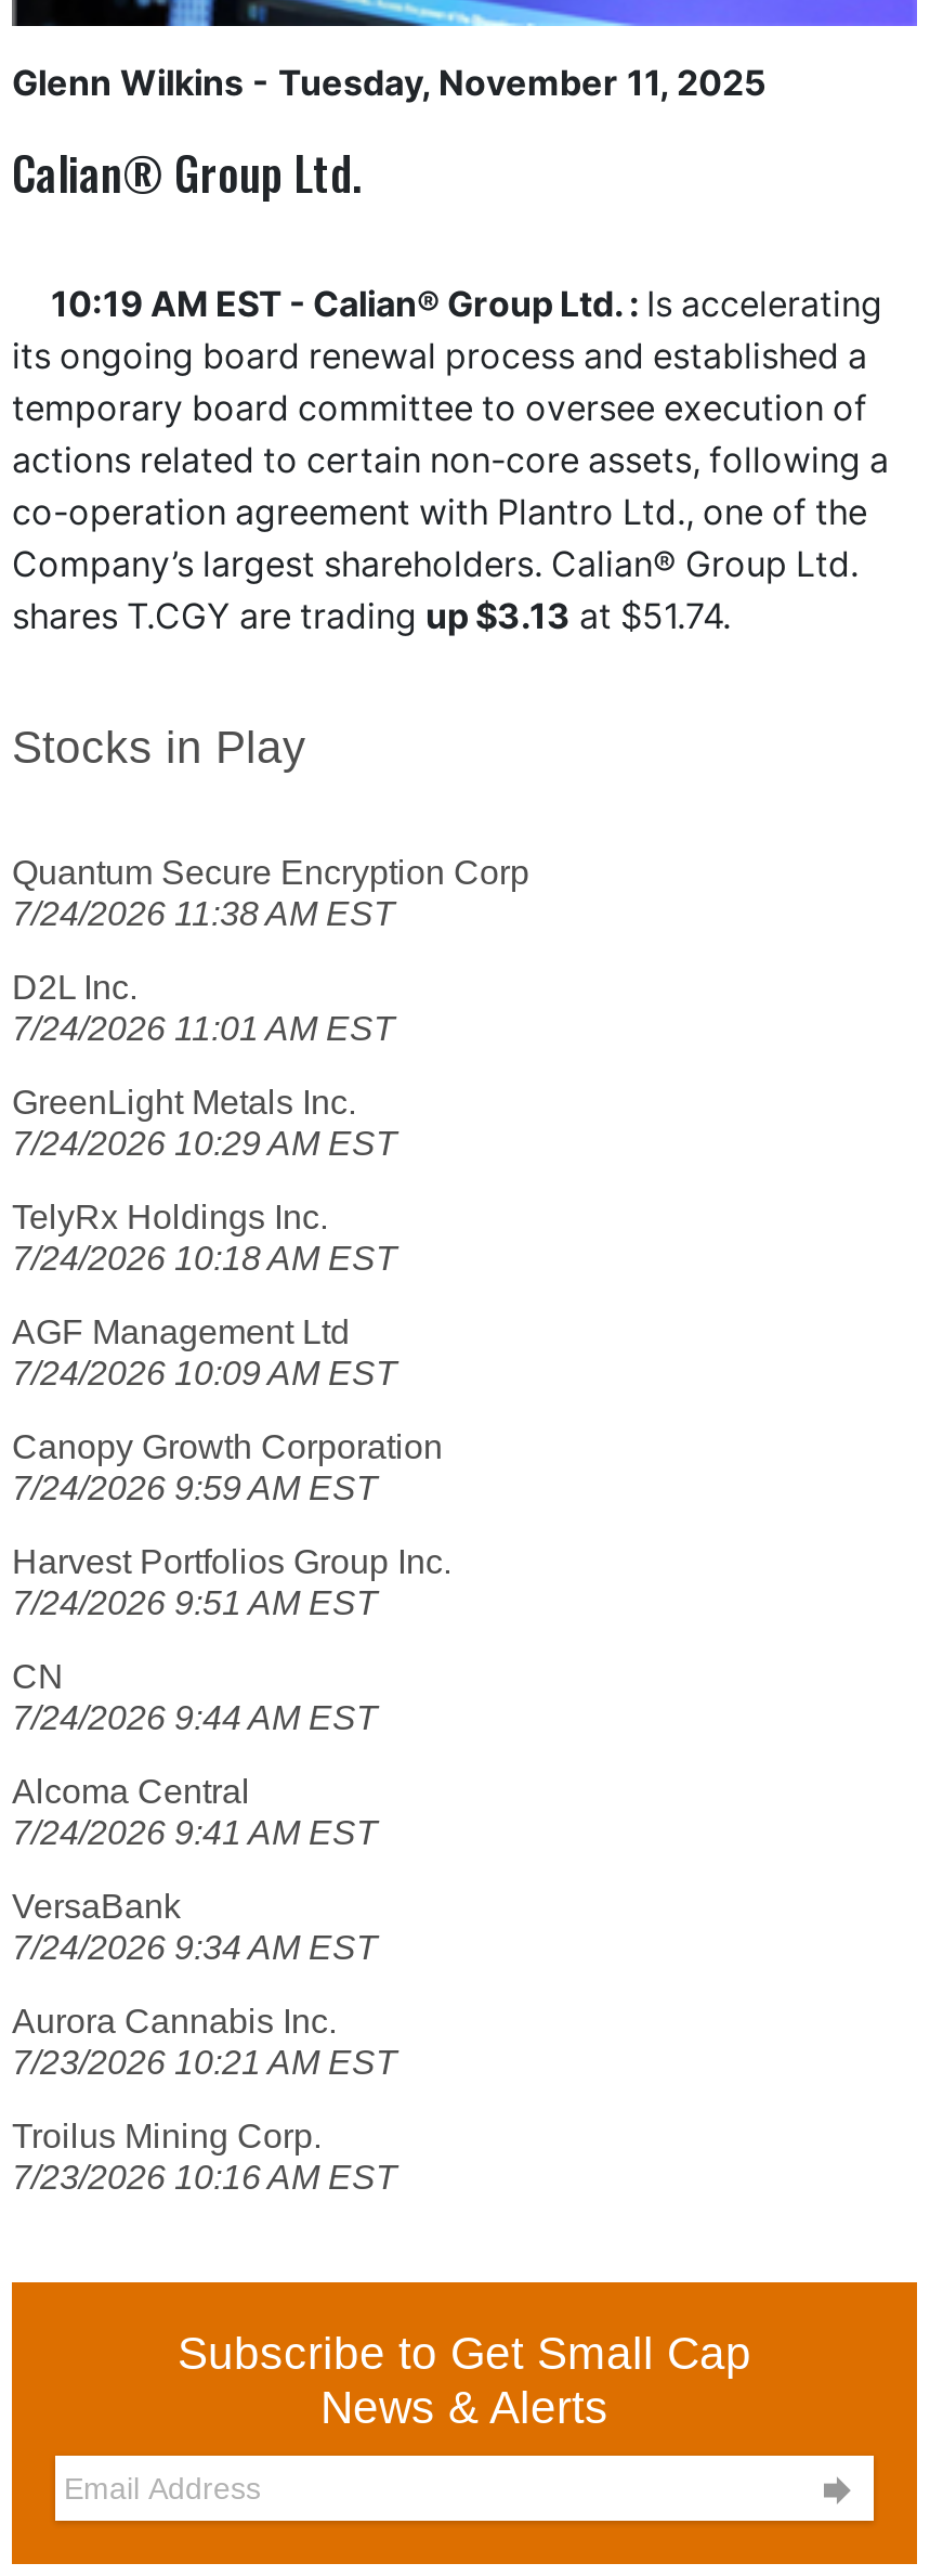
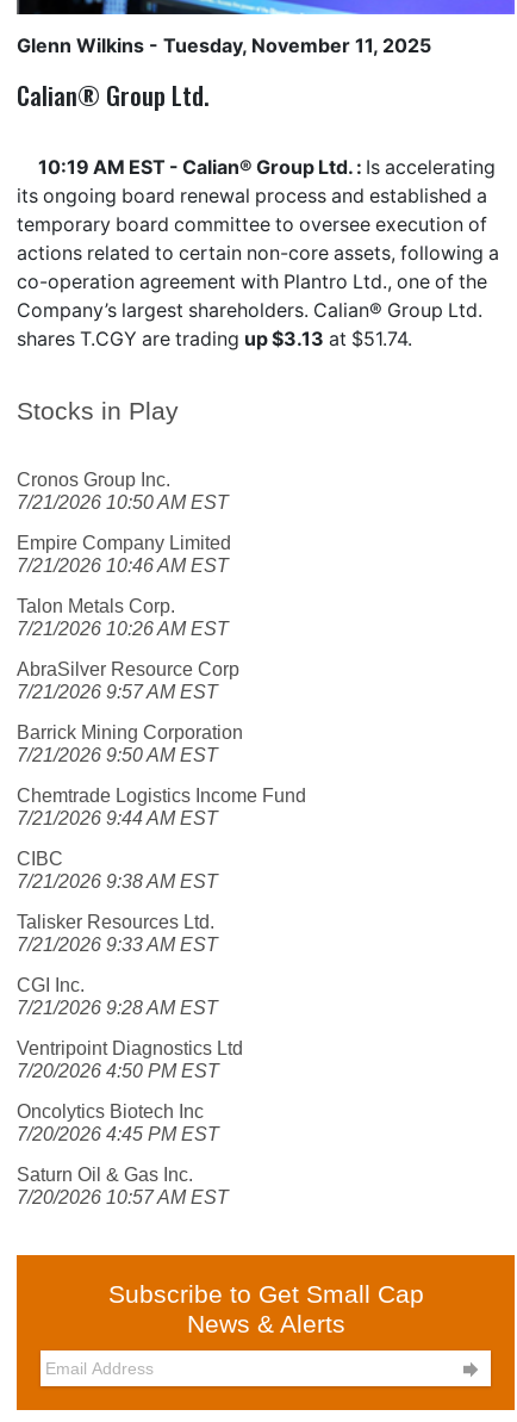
[12,854,529,932] Quantum Secure Encryption Corp | 7/24/2026 11:38 AM EST -> [17,470,229,513] Cronos Group Inc. | 7/21/2026 10:50 AM EST
[12,969,395,1047] D2L Inc. | 7/24/2026 11:01 AM EST -> [17,533,231,576] Empire Company Limited | 7/21/2026 10:46 AM EST
[12,1084,397,1162] GreenLight Metals Inc. | 7/24/2026 10:29 AM EST -> [17,596,229,639] Talon Metals Corp. | 7/21/2026 10:26 AM EST
[12,1199,397,1277] TelyRx Holdings Inc. | 7/24/2026 10:18 AM EST -> [17,659,239,702] AbraSilver Resource Corp | 7/21/2026 9:57 AM EST
[12,1313,397,1391] AGF Management Ltd | 7/24/2026 10:09 AM EST -> [17,722,243,765] Barrick Mining Corporation | 7/21/2026 9:50 AM EST
[12,1428,443,1506] Canopy Growth Corporation | 7/24/2026 9:59 AM EST -> [17,785,306,828] Chemtrade Logistics Income Fund | 7/21/2026 9:44 AM EST
[12,1543,451,1621] Harvest Portfolios Group Inc. | 7/24/2026 9:51 AM EST -> [17,849,218,892] CIBC | 7/21/2026 9:38 AM EST
[12,1658,378,1736] CN | 7/24/2026 9:44 AM EST -> [17,912,218,955] Talisker Resources Ltd. | 7/21/2026 9:33 AM EST
[12,1773,378,1851] Alcoma Central | 7/24/2026 9:41 AM EST -> [17,975,218,1018] CGI Inc. | 7/21/2026 9:28 AM EST
[12,1888,378,1966] VersaBank | 7/24/2026 9:34 AM EST -> [17,1038,243,1081] Ventripoint Diagnostics Ltd | 7/20/2026 4:50 PM EST
[12,2003,397,2081] Aurora Cannabis Inc. | 7/23/2026 10:21 AM EST -> [17,1101,219,1144] Oncolytics Biotech Inc | 7/20/2026 4:45 PM EST
[12,2118,397,2196] Troilus Mining Corp. | 7/23/2026 10:16 AM EST -> [17,1165,229,1207] Saturn Oil & Gas Inc. | 7/20/2026 10:57 AM EST

